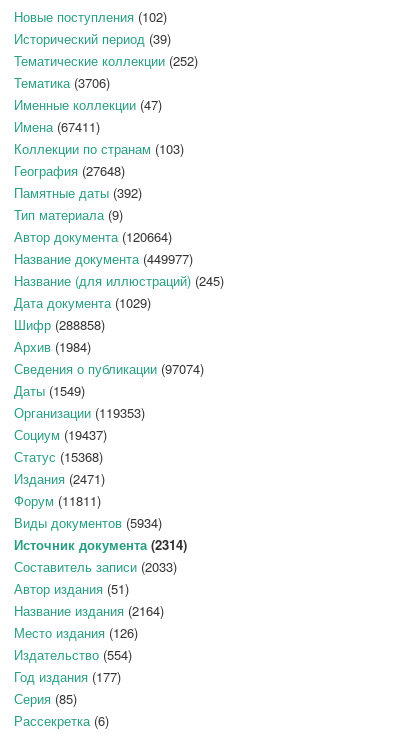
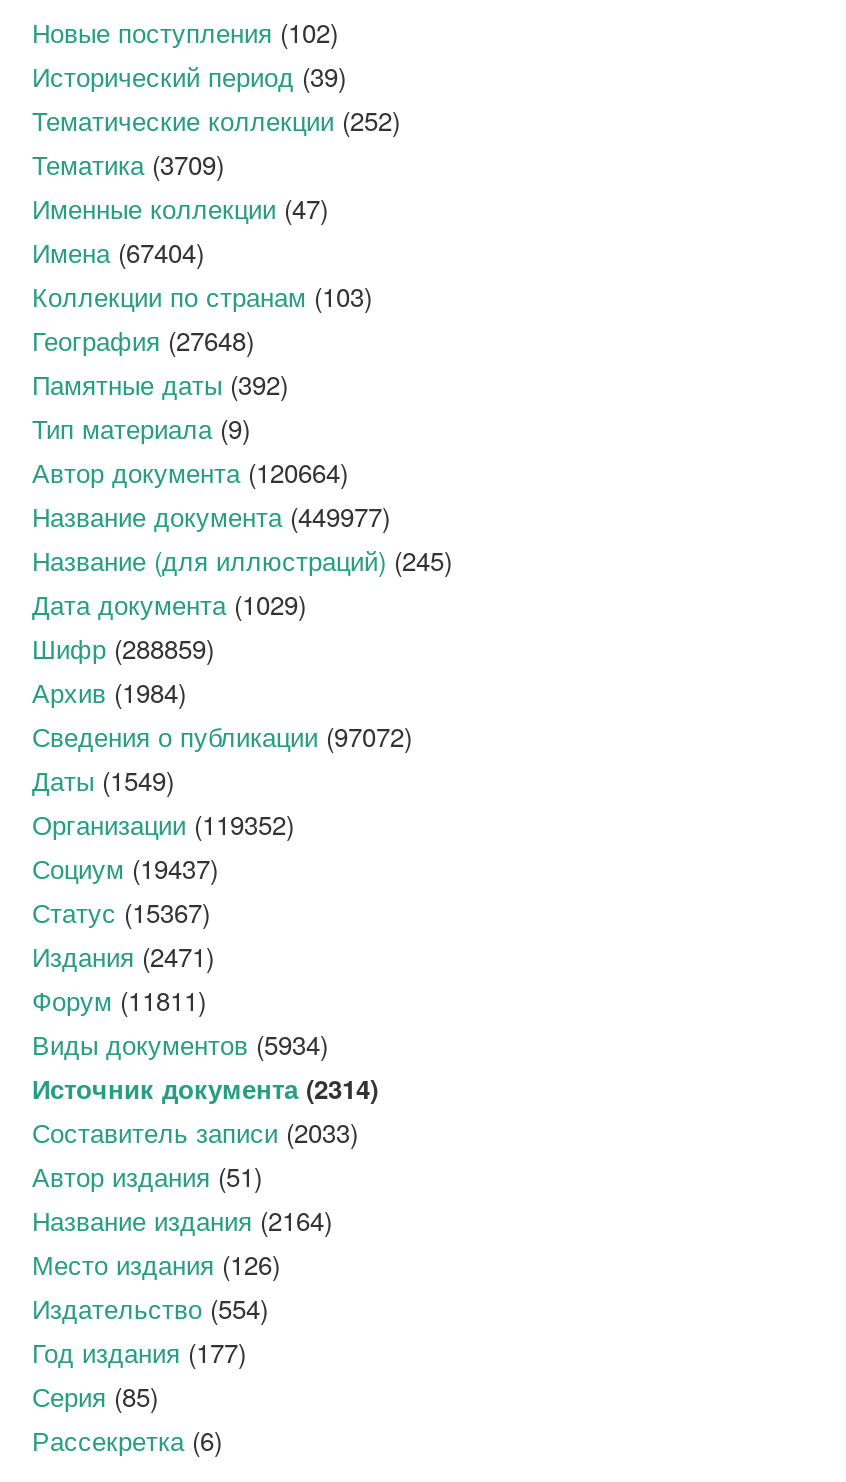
[14,73,110,92] Тематика (3706) -> [32,145,224,183] Тематика (3709)
[14,117,100,136] Имена (67411) -> [32,233,204,271] Имена (67404)
[14,315,105,334] Шифр (288858) -> [32,629,214,667] Шифр (288859)
[14,359,204,378] Сведения о публикации (97074) -> [32,717,412,755] Сведения о публикации (97072)
[14,403,145,422] Организации (119353) -> [32,805,294,843] Организации (119352)
[14,447,103,466] Статус (15368) -> [32,893,210,931] Статус (15367)

